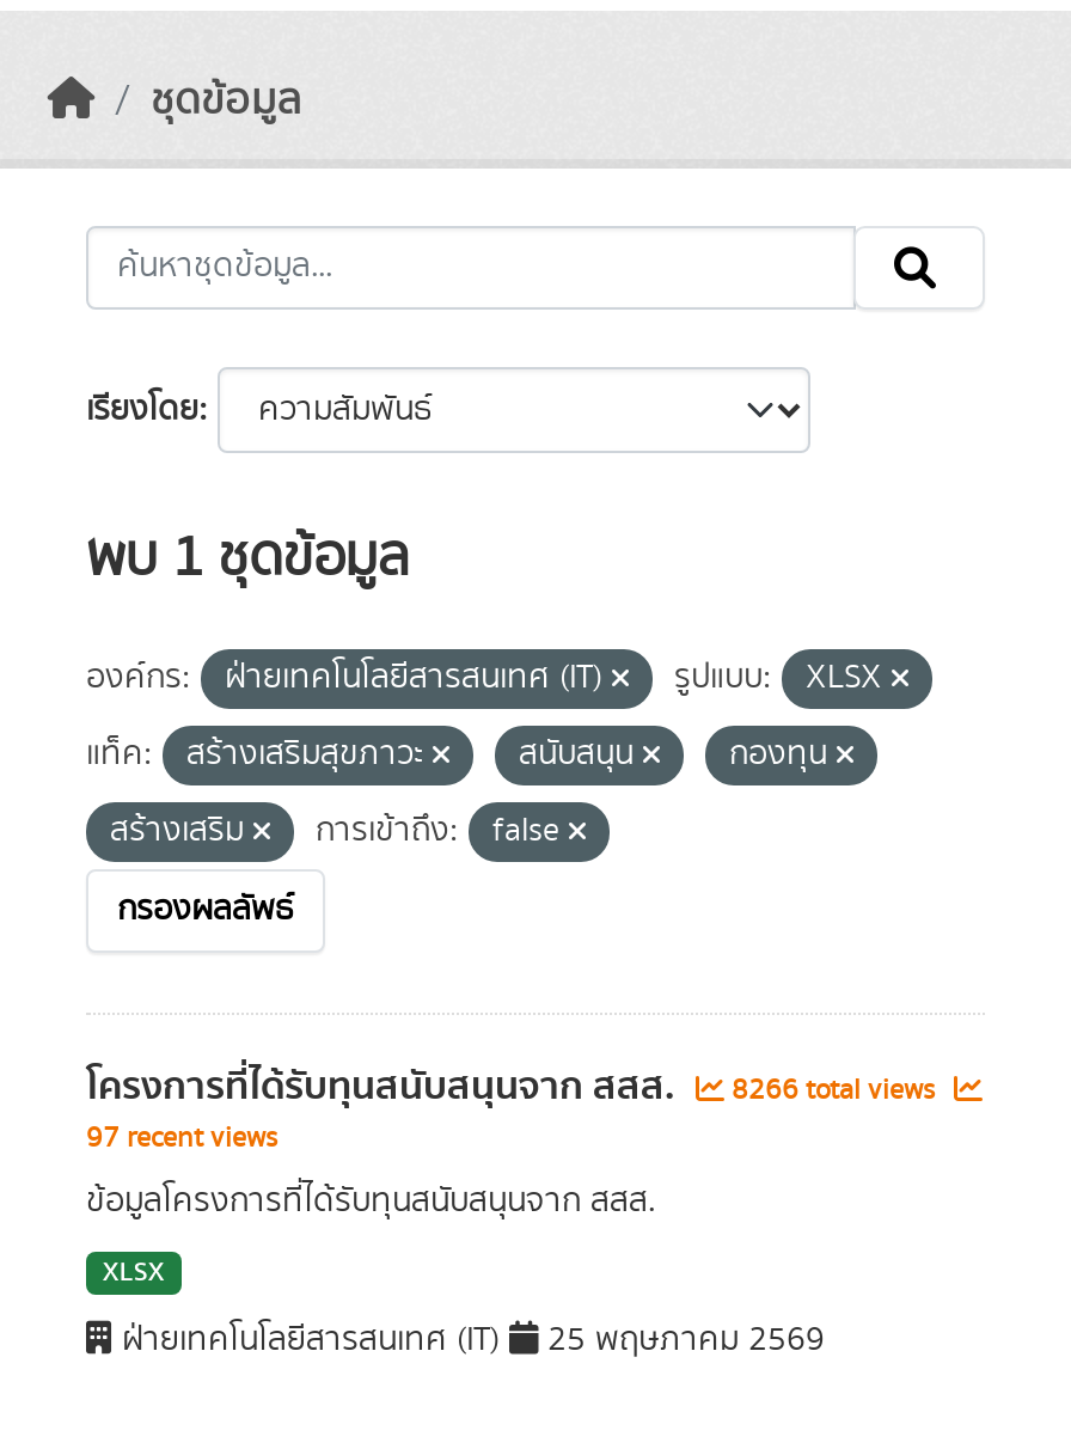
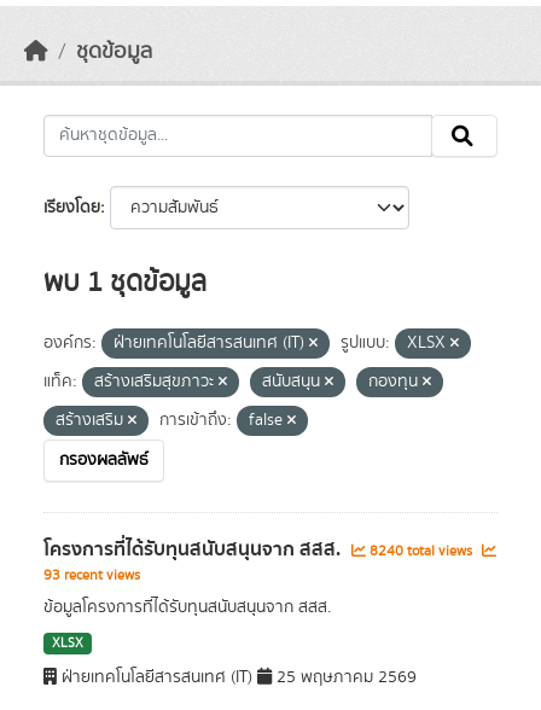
[86,1056,942,1118] โครงการที่ได้รับทุนสนับสนุนจาก สสส. 8266 total views -> [43,534,476,565] โครงการที่ได้รับทุนสนับสนุนจาก สสส. 8240 total views
[86,1118,277,1159] 97 recent views -> [43,565,140,586] 93 recent views

